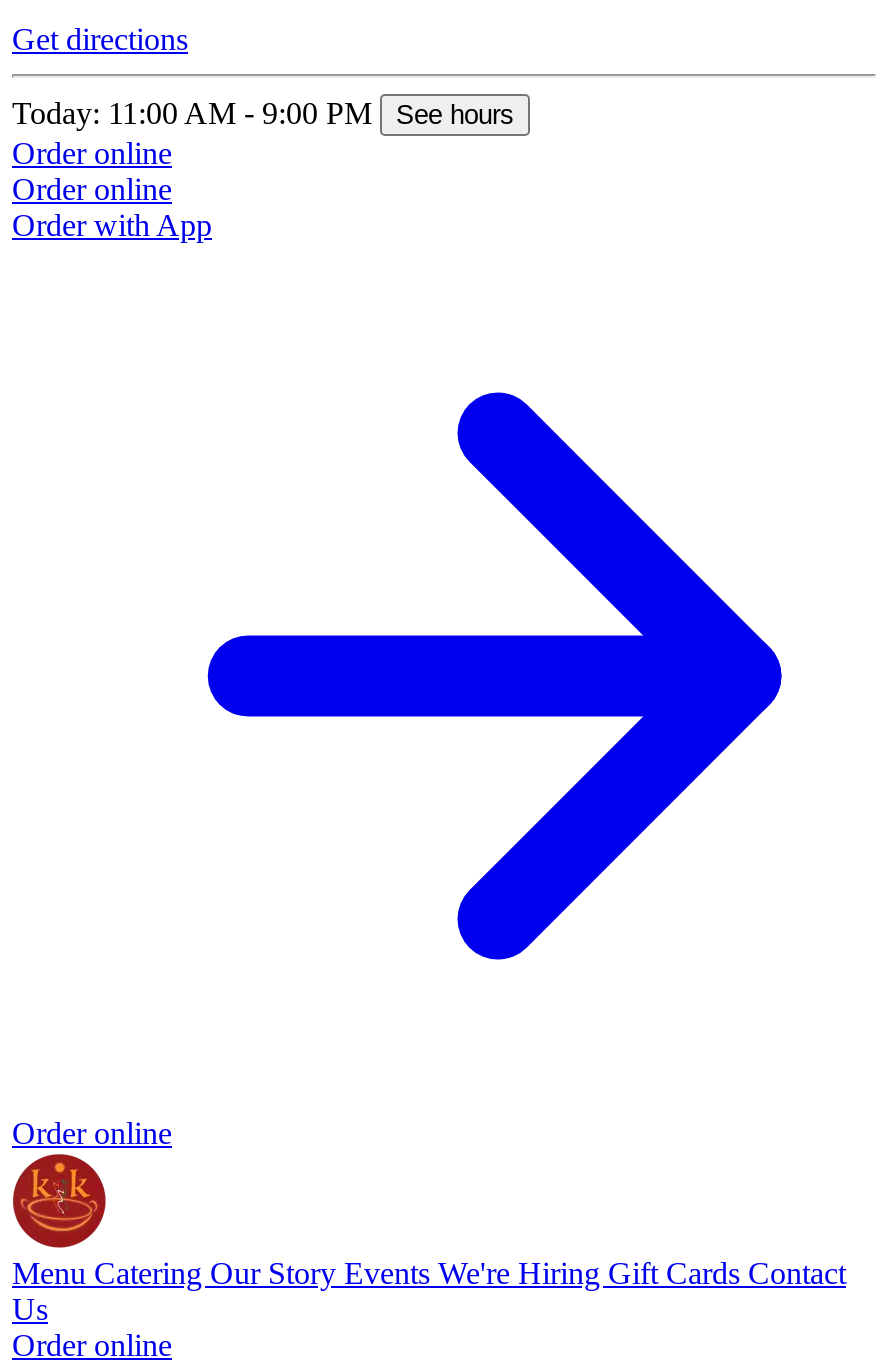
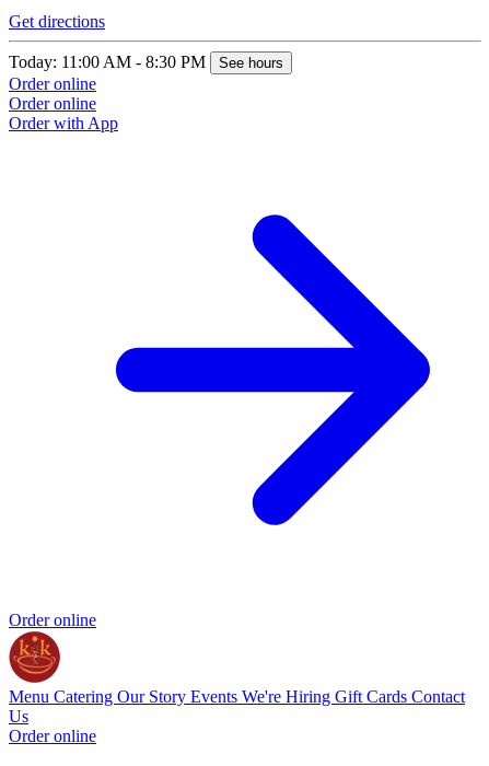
[12,96,514,130] Today: 11:00 AM - 9:00 PM See hours -> [9,52,283,71] Today: 11:00 AM - 8:30 PM See hours

